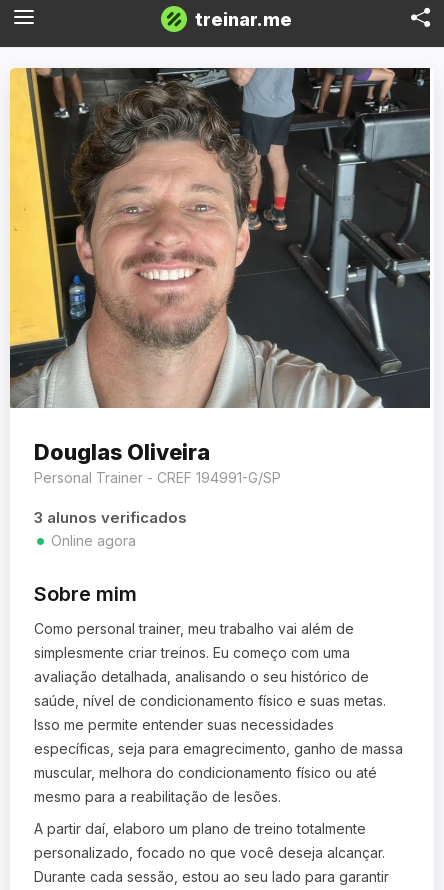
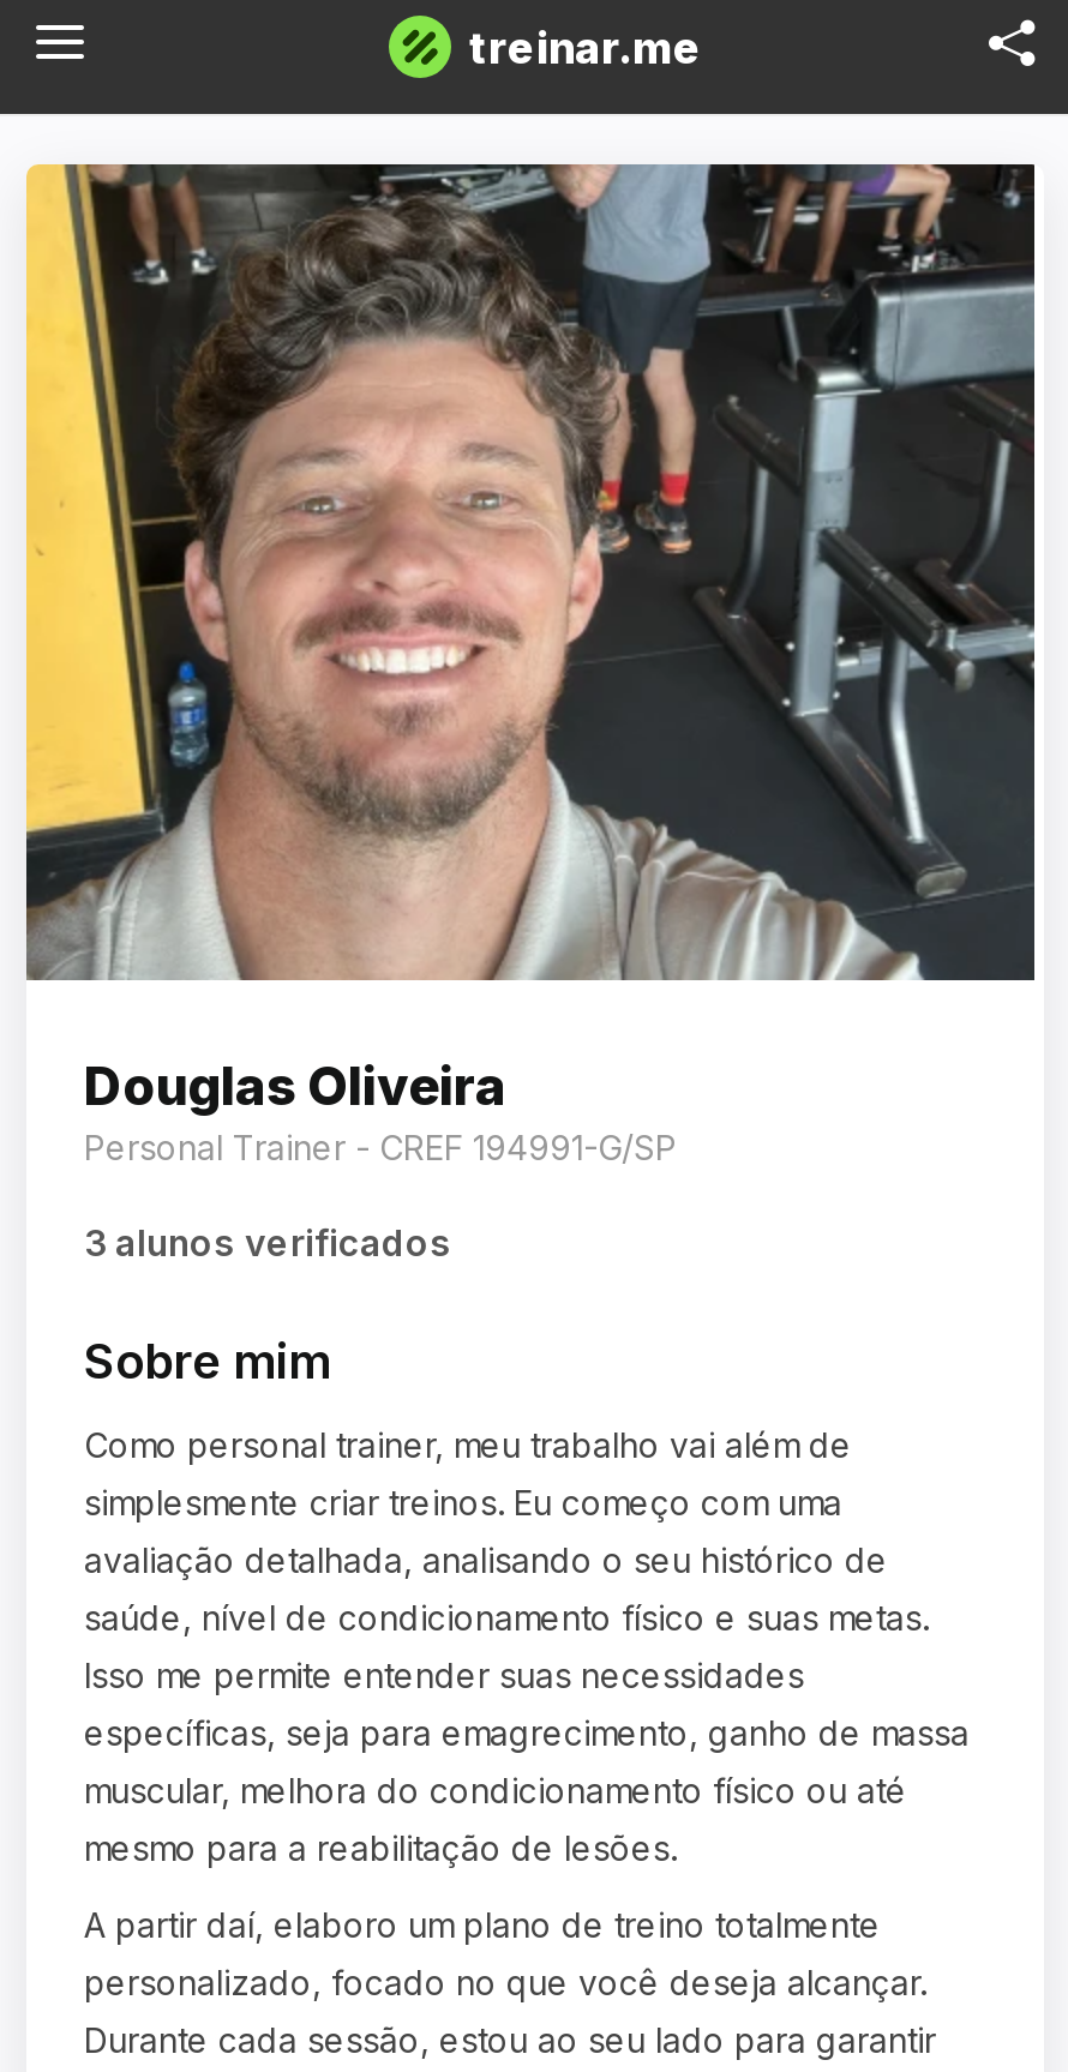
[34,527,136,553] • Online agora -> none

